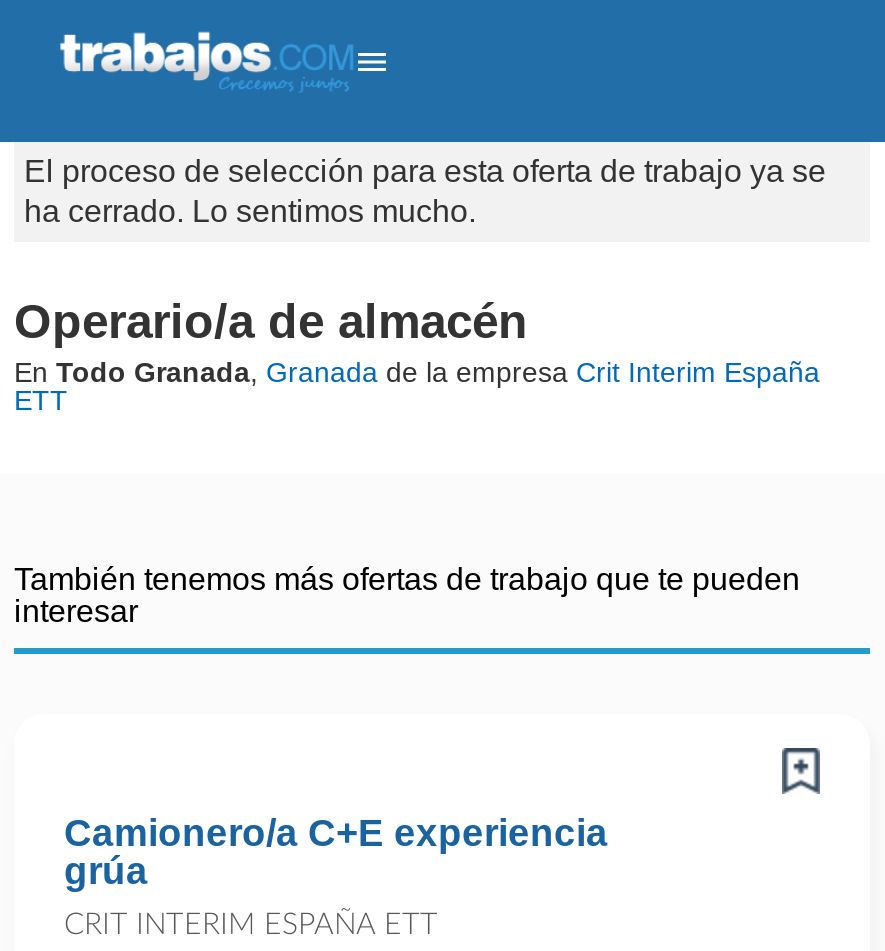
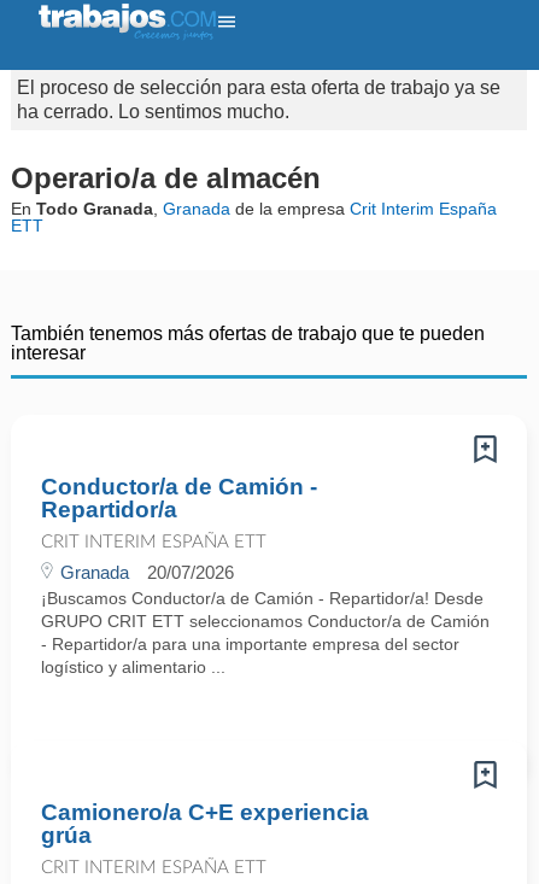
none -> [41,474,490,677] Conductor/a de Camión - | Repartidor/a | CRIT INTERIM ESPAÑA ETT | Granada | 20/07/2026 | ¡Buscamos Conductor/a de Camión - Repartidor/a! Desde | GRUPO CRIT ETT seleccionamos Conductor/a de Camión | - Repartidor/a para una importante empresa del sector | logístico y alimentario ...

